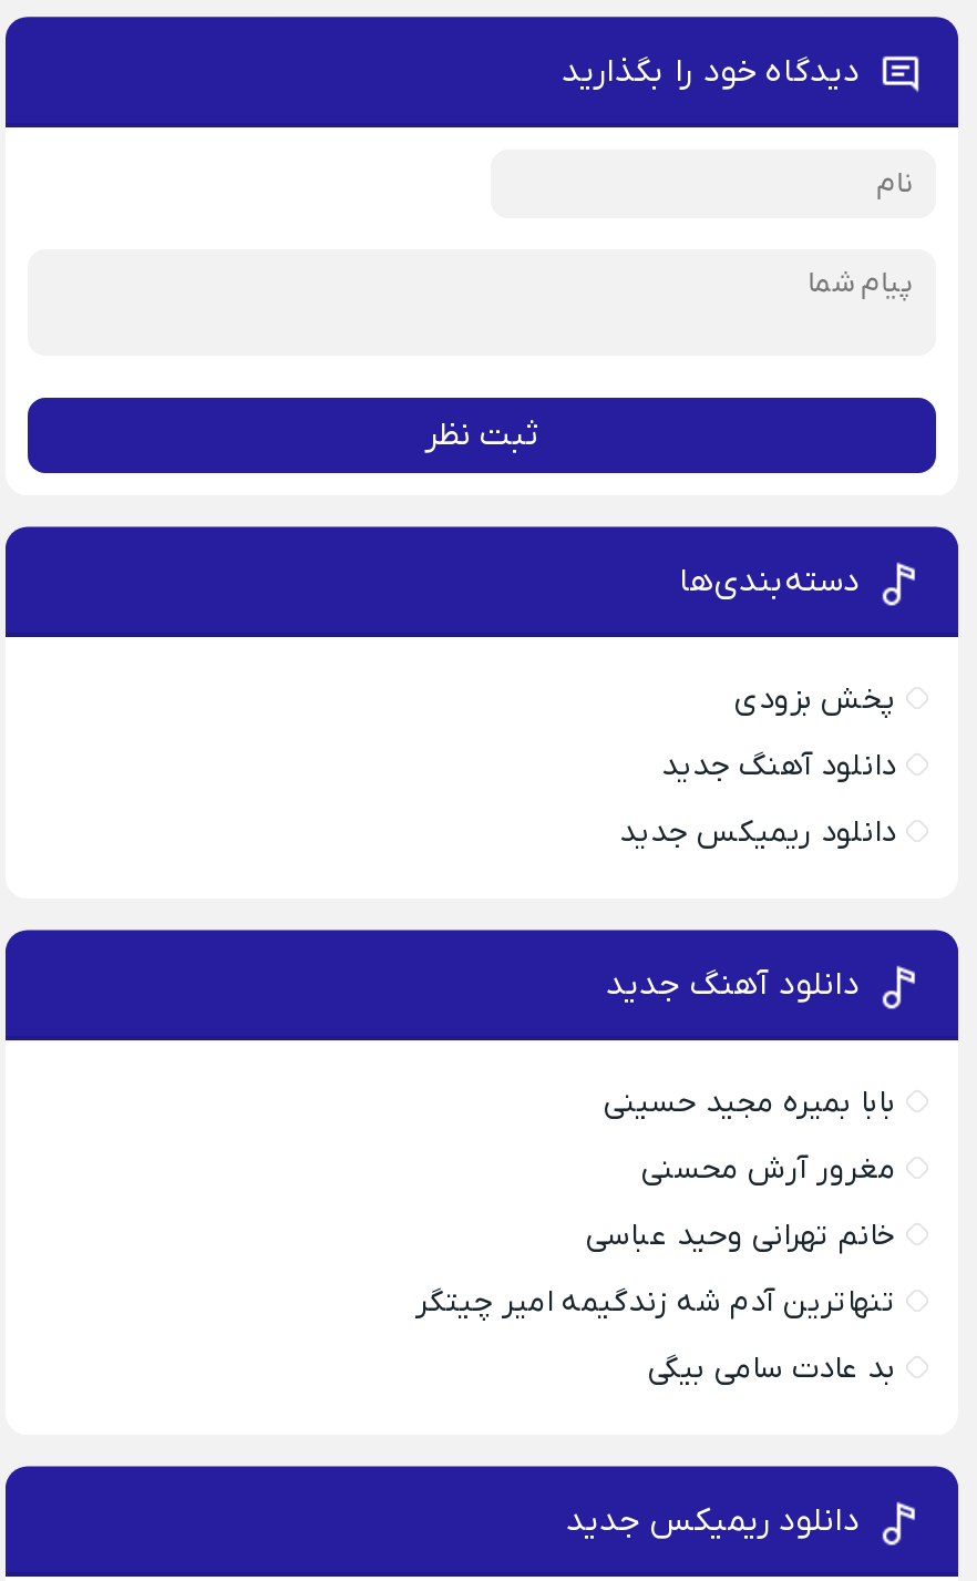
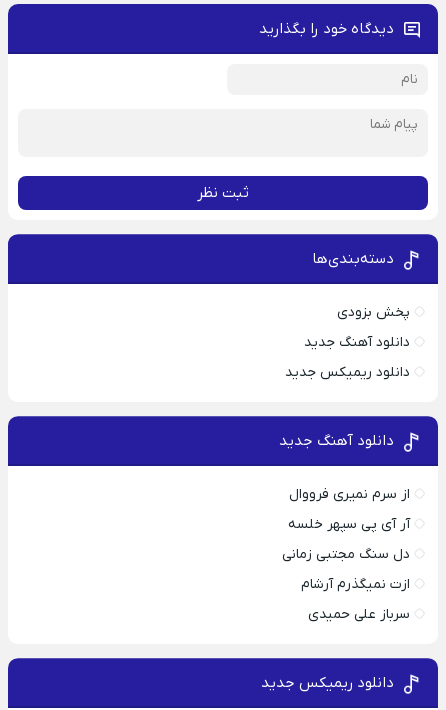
[604,1083,896,1125] بابا بمیره مجید حسینی -> [289,485,410,504] از سرم نمیری فرووال
[641,1149,896,1191] مغرور آرش محسنی -> [288,515,410,534] آر آی پی سپهر خلسه
[586,1216,896,1258] خانم تهرانی وحید عباسی -> [282,545,410,564] دل سنگ مجتبی زمانی
[415,1282,896,1324] تنهاترین آدم شه زندگیمه امیر چیتگر -> [301,575,410,594] ازت نمیگذرم آرشام
[648,1349,896,1391] بد عادت سامی بیگی -> [308,605,410,624] سرباز علی حمیدی

